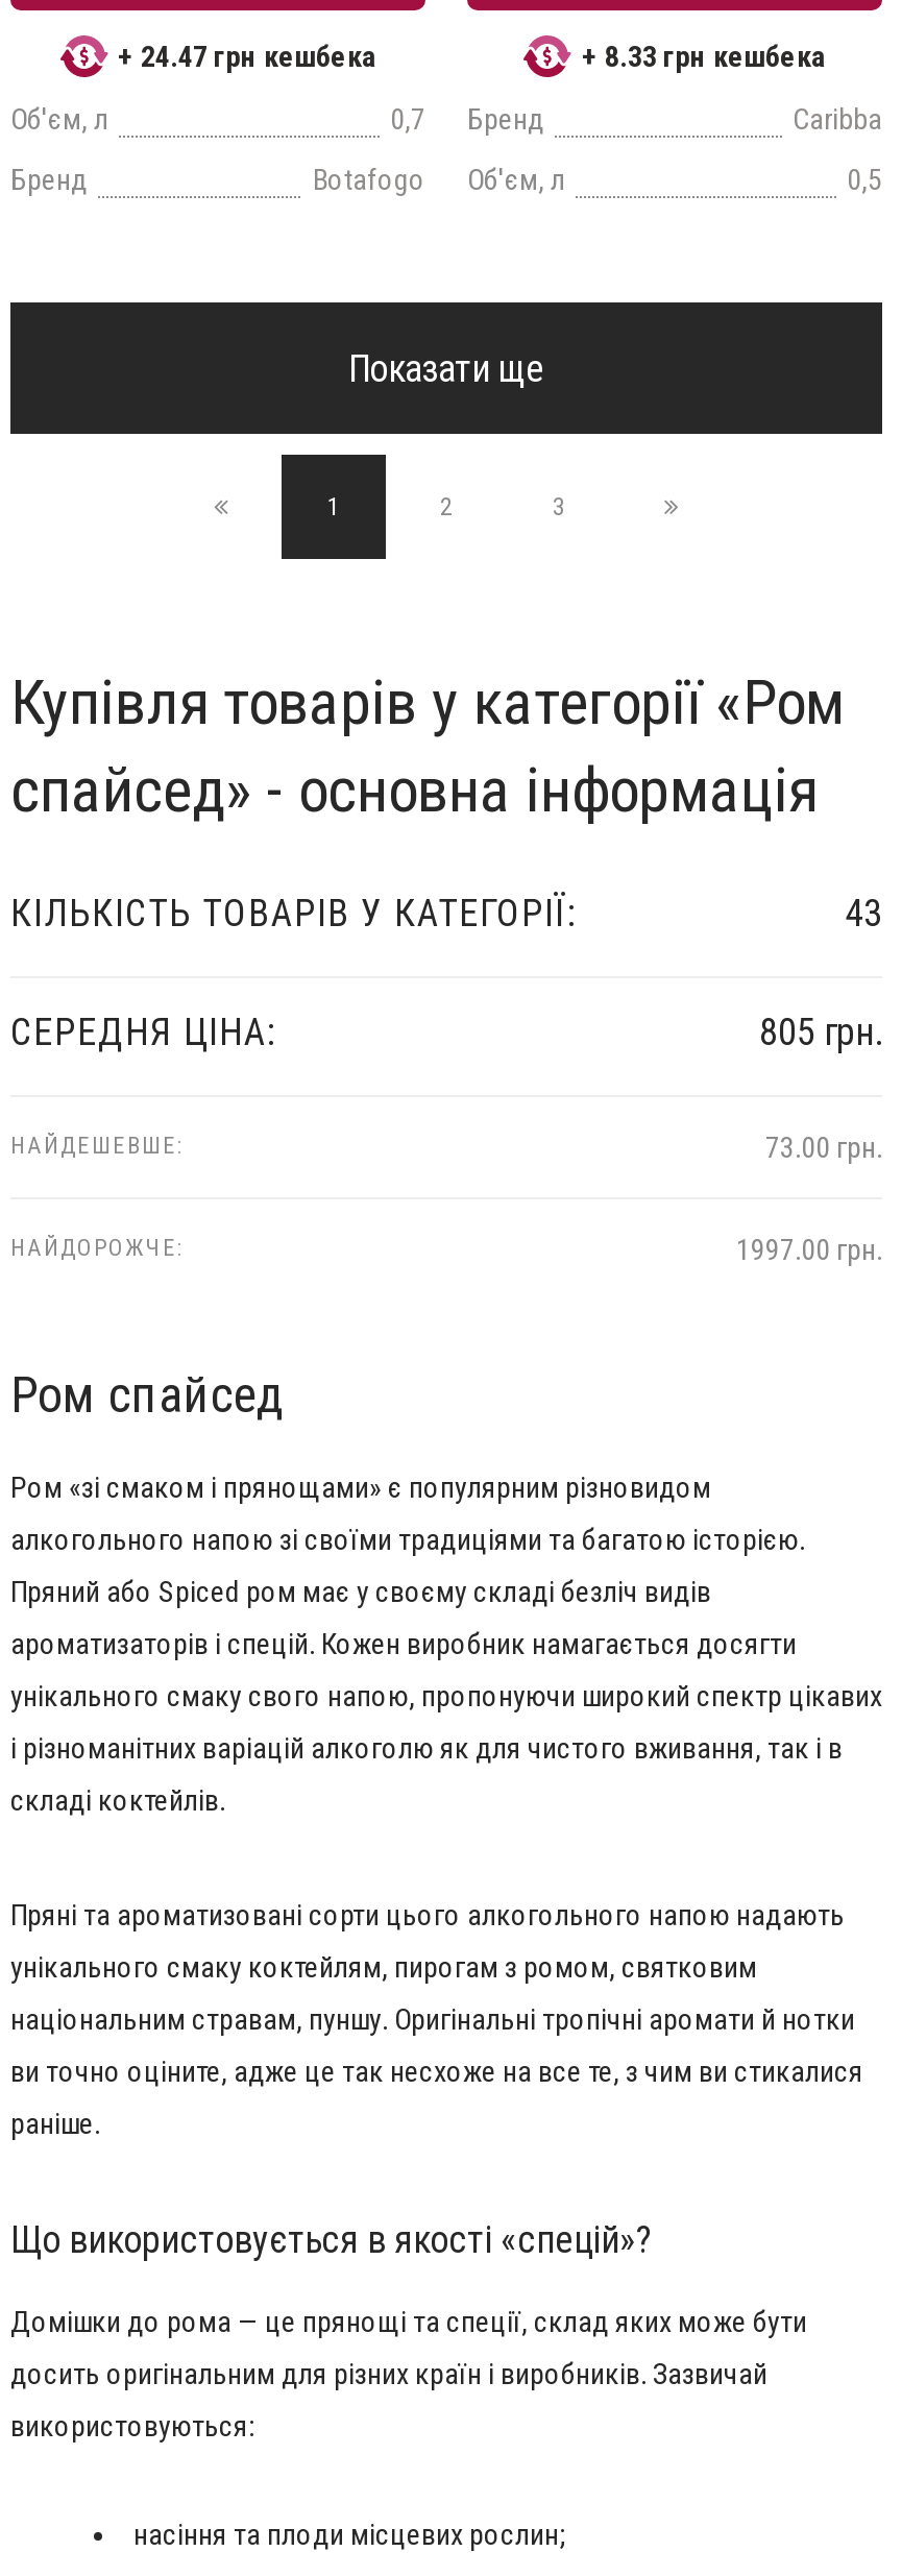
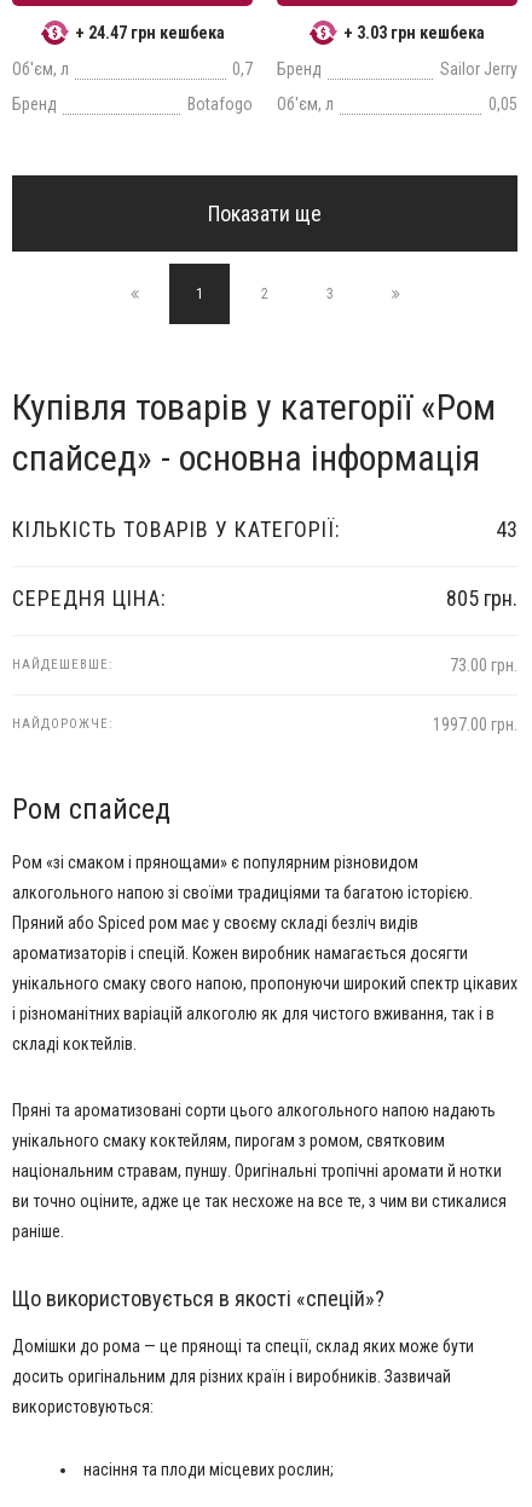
[582,40,826,73] + 8.33 грн кешбека -> [343,23,485,42] + 3.03 грн кешбека
[793,102,882,136] Caribba -> [440,59,517,79] Sailor Jerry
[847,163,882,196] 0,5 -> [488,94,517,114] 0,05

